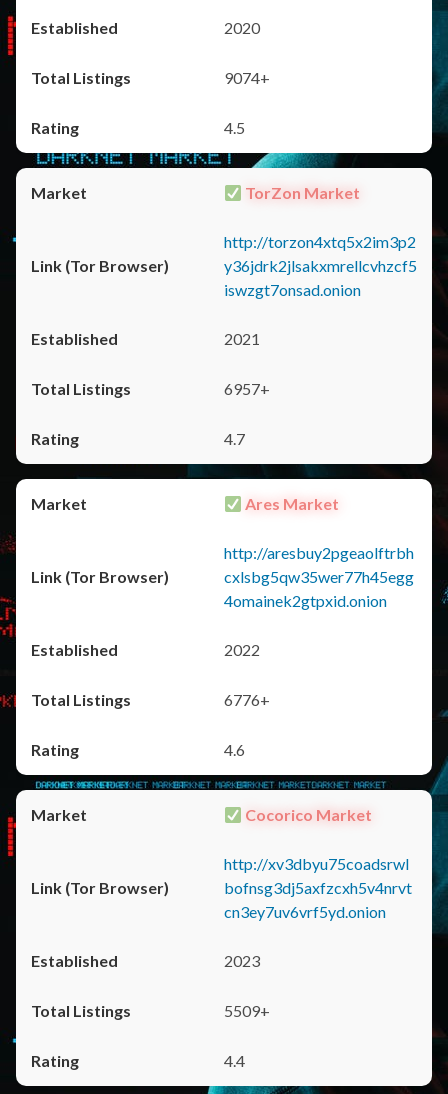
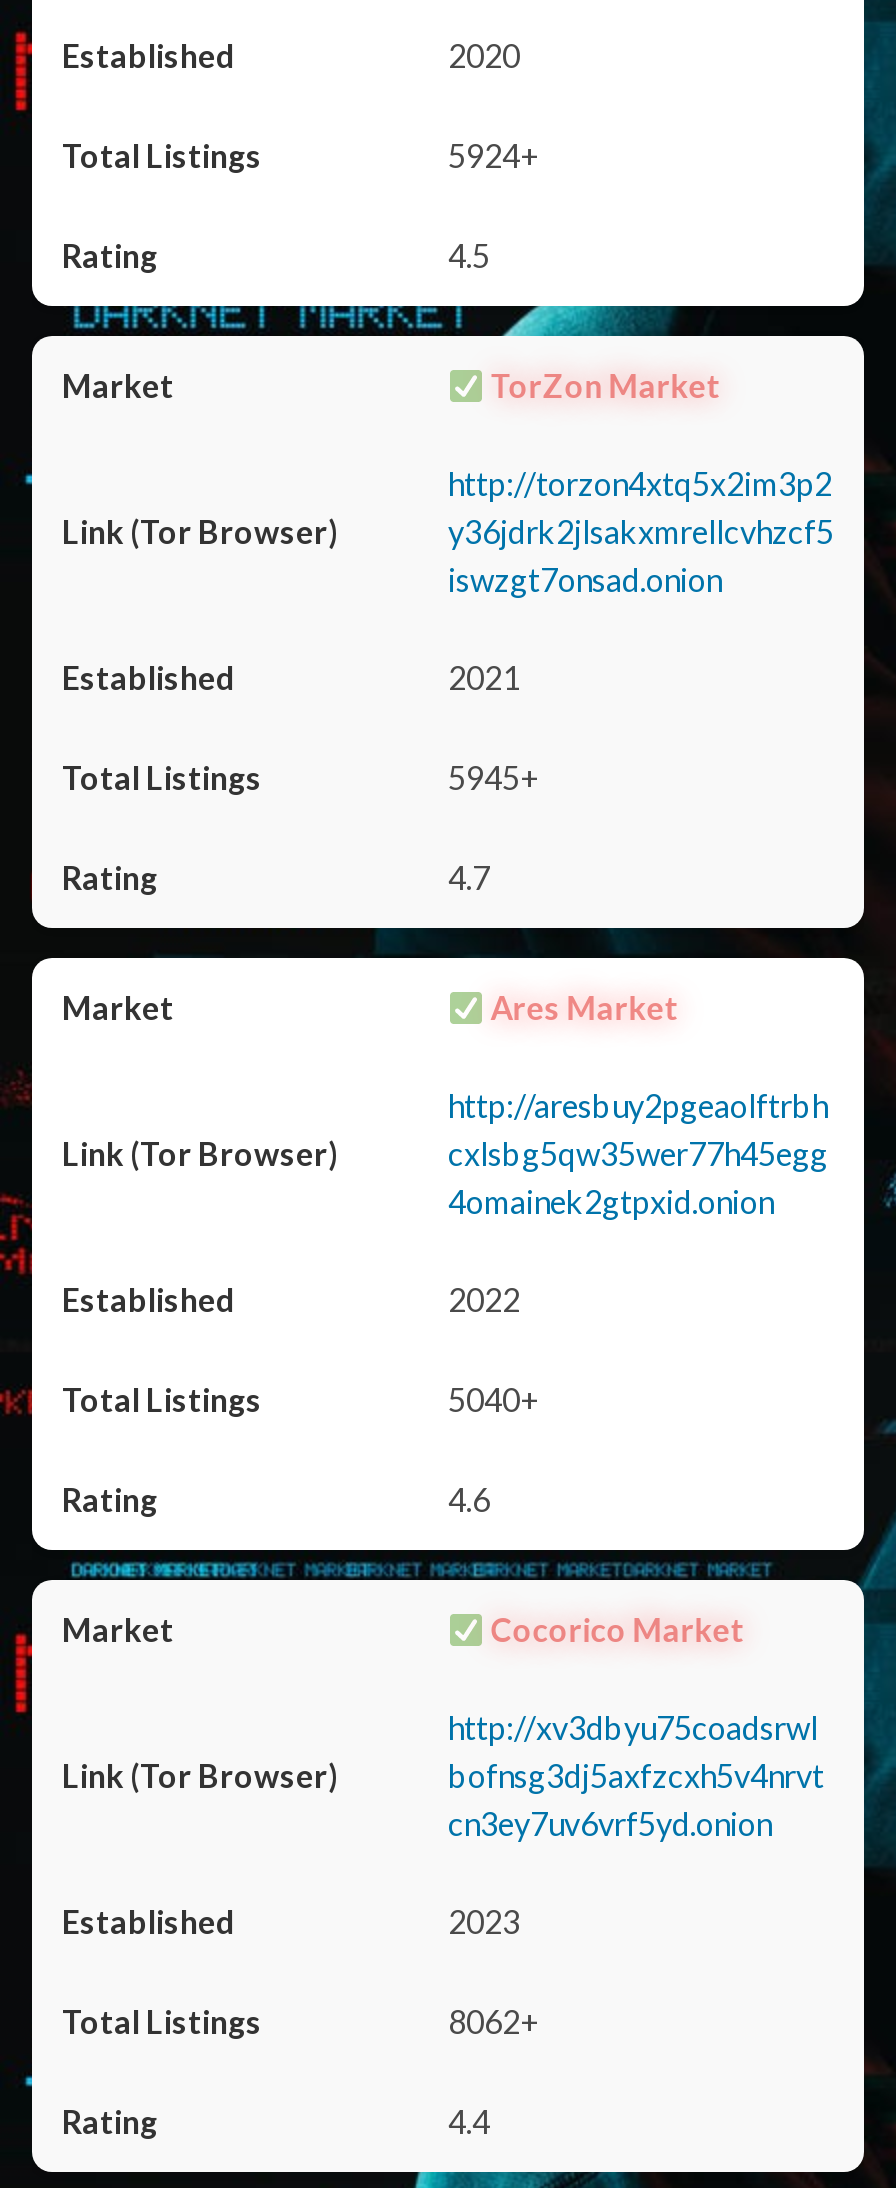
[224,68,270,87] 9074+ -> [448,136,540,174] 5924+
[224,379,270,398] 6957+ -> [448,758,540,796] 5945+
[224,690,270,709] 6776+ -> [448,1380,540,1418] 5040+
[224,1001,270,1020] 5509+ -> [448,2002,540,2040] 8062+

